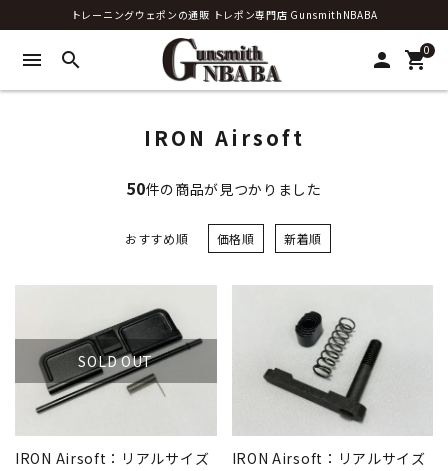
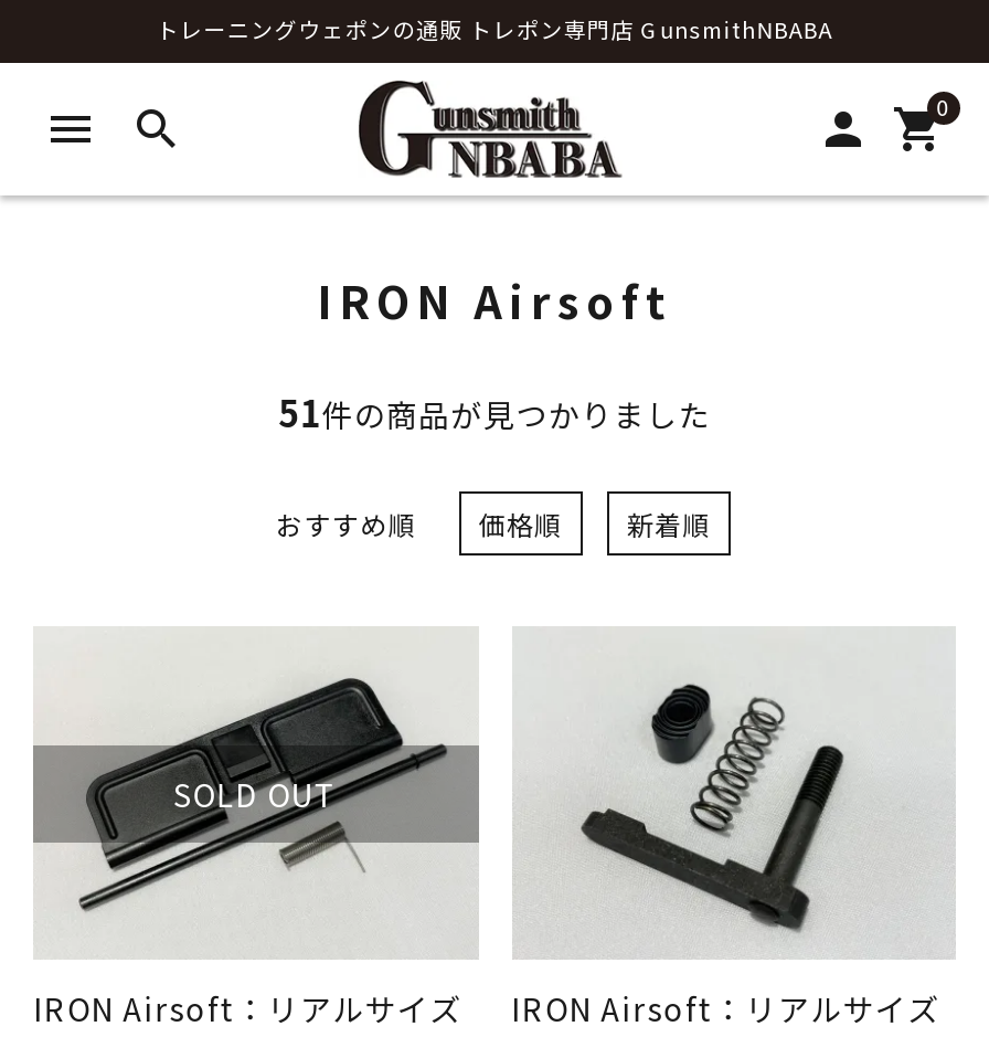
[126,176,322,200] 50件の商品が見つかりました -> [278,385,711,438] 51件の商品が見つかりました

